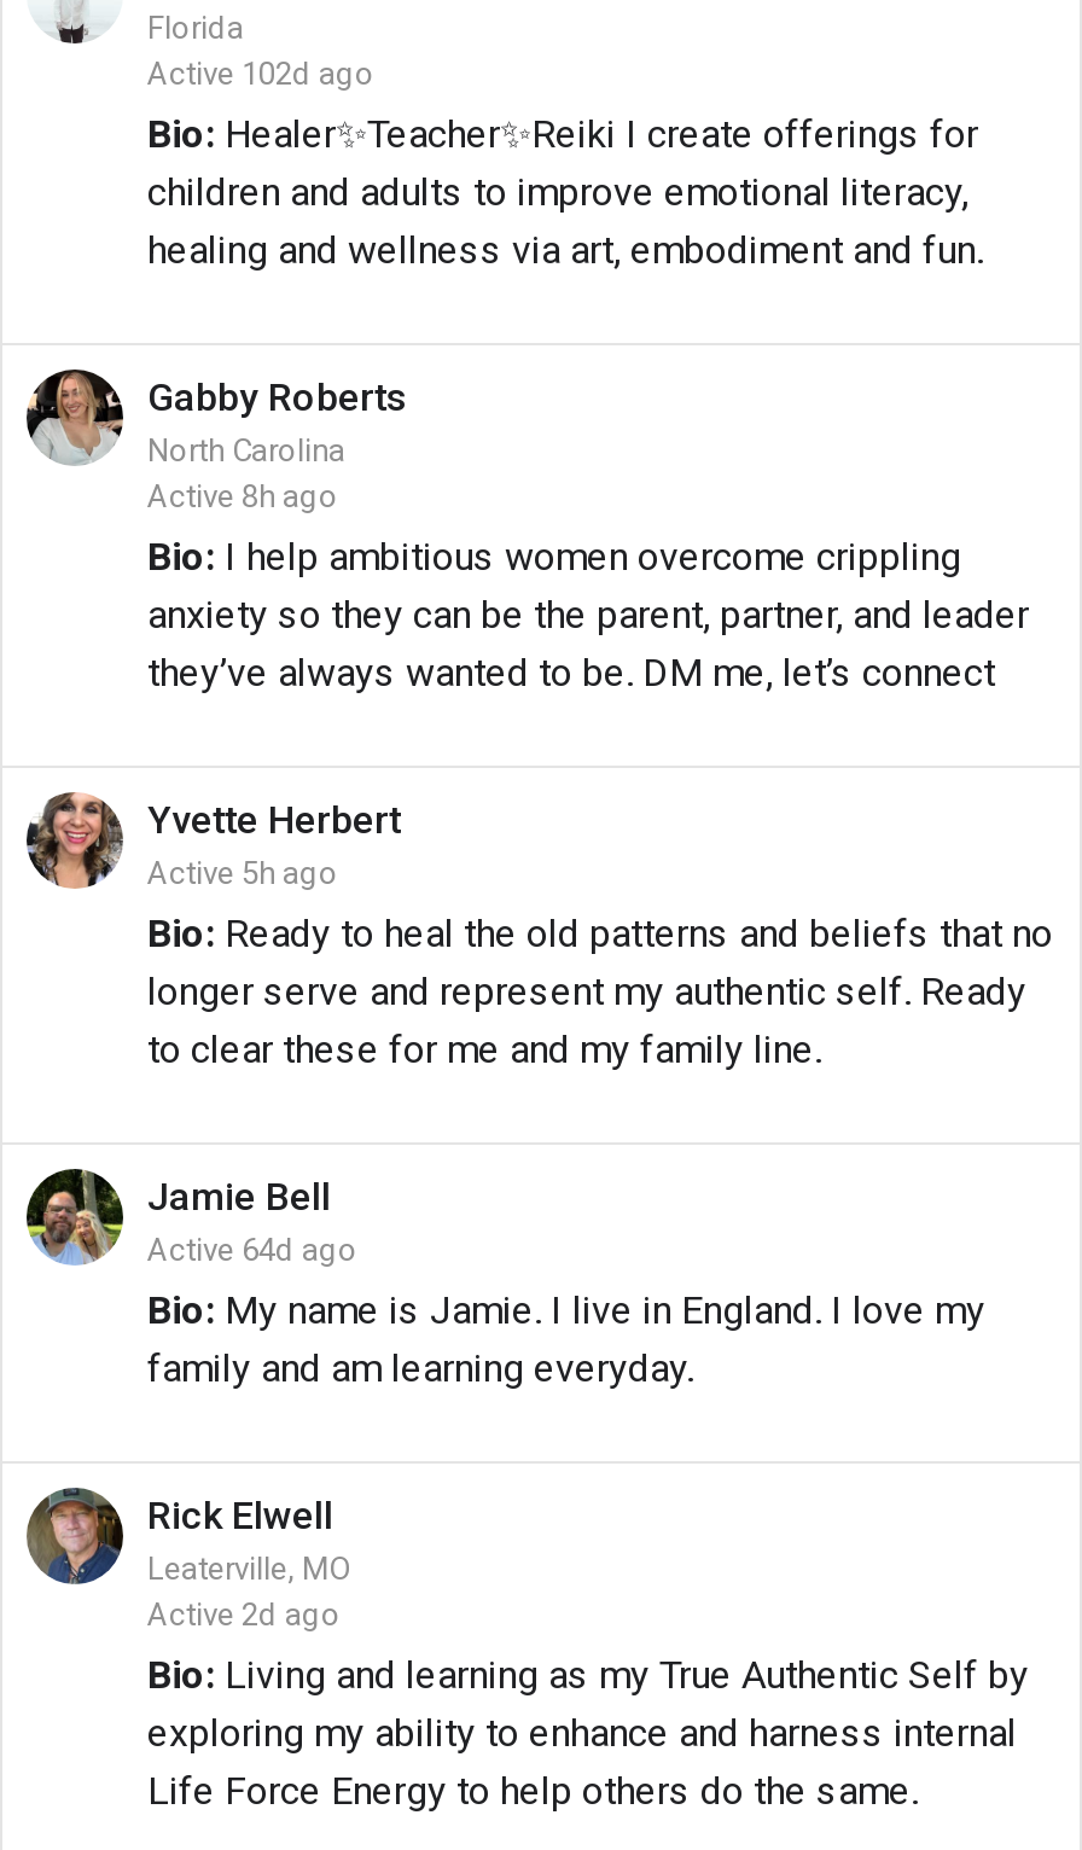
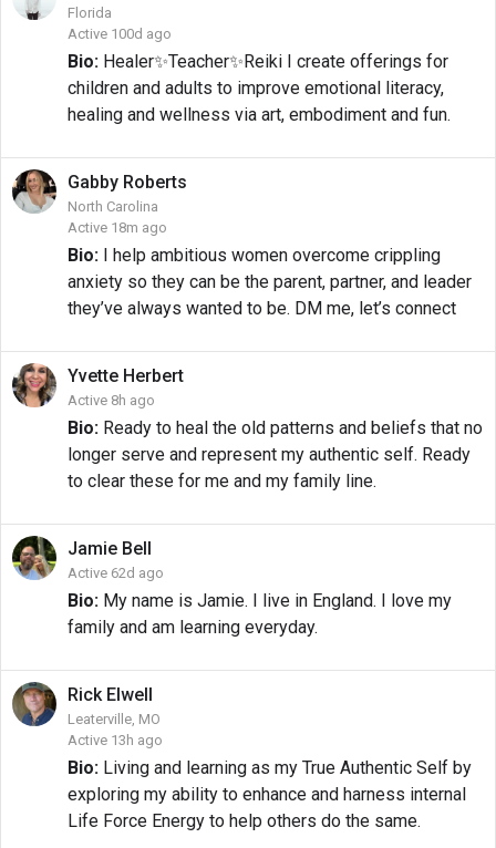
[147,56,374,92] Active 102d ago -> [68,25,172,42] Active 100d ago
[147,478,338,514] Active 8h ago -> [68,219,167,236] Active 18m ago
[147,855,338,891] Active 5h ago -> [68,392,155,409] Active 8h ago
[147,1232,357,1268] Active 64d ago -> [68,565,164,581] Active 62d ago
[147,1596,341,1633] Active 2d ago -> [68,732,163,748] Active 13h ago

